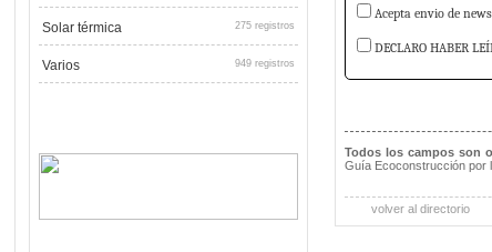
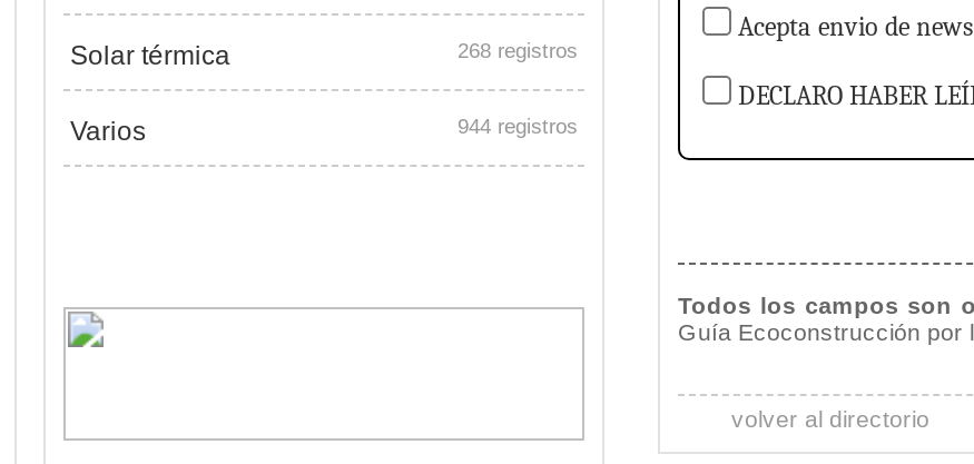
[235,20,295,31] 275 registros -> [458,40,578,62] 268 registros
[235,58,295,69] 949 registros -> [458,116,578,138] 944 registros

